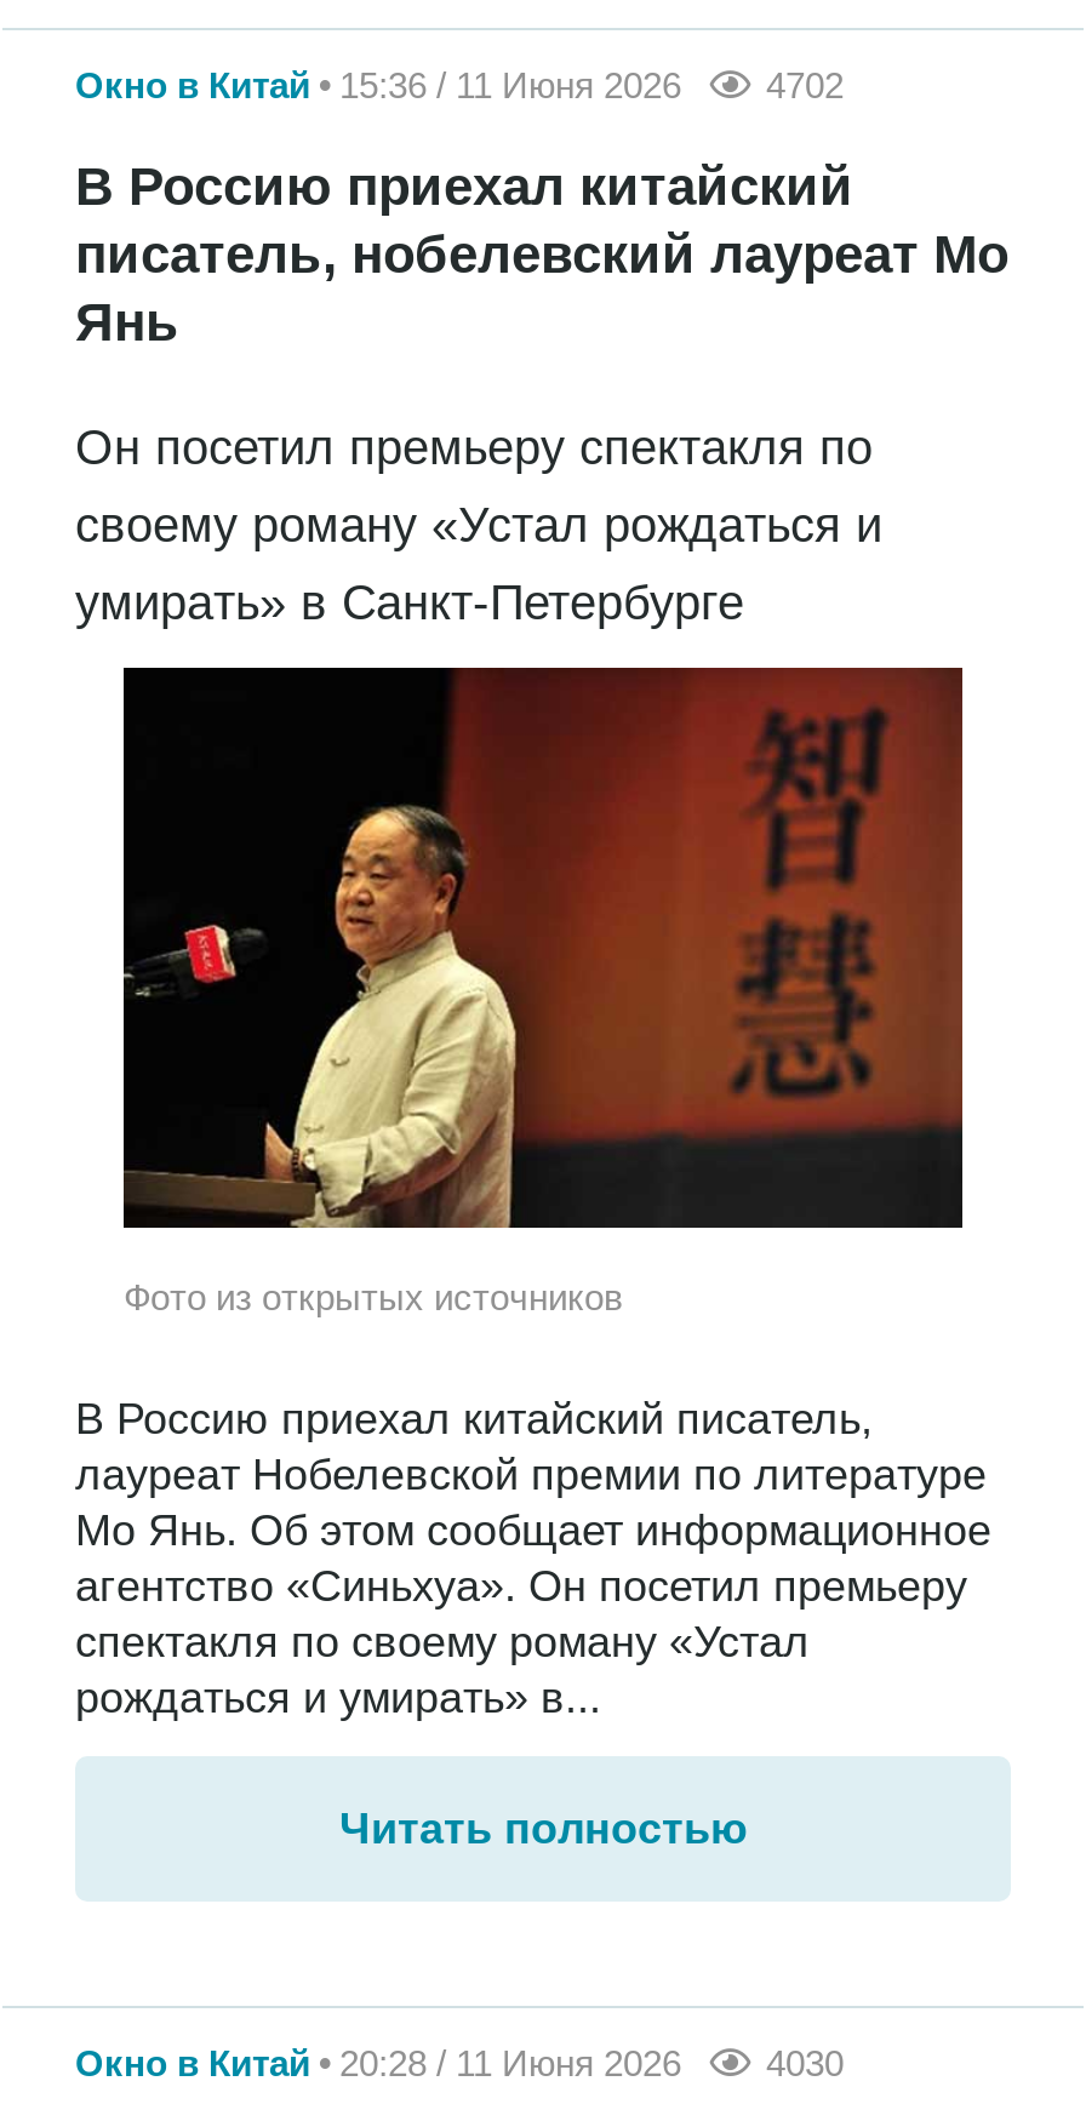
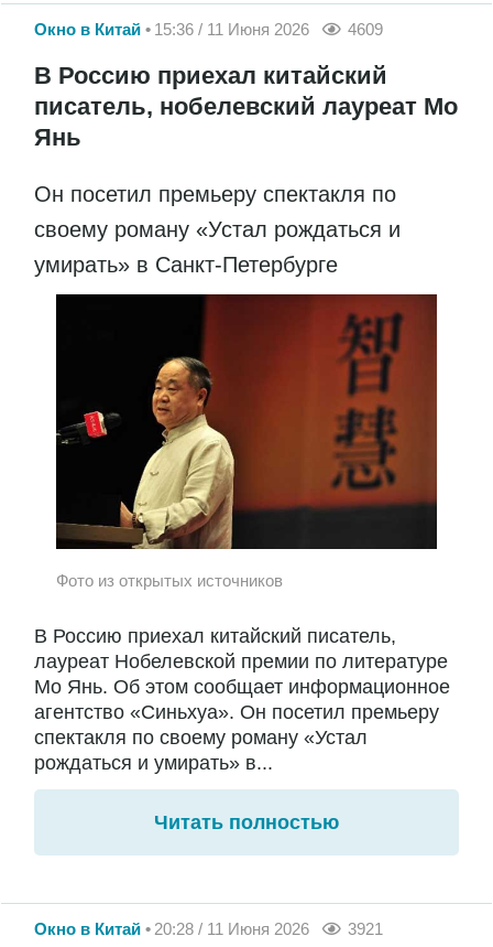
[766,64,844,105] 4702 -> [348,20,383,38] 4609
[766,2041,844,2083] 4030 -> [348,919,383,938] 3921

